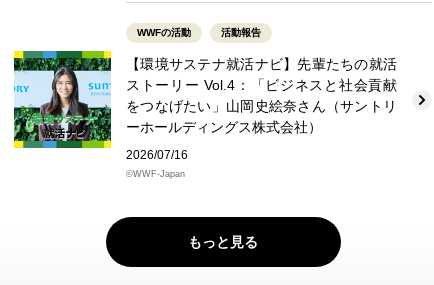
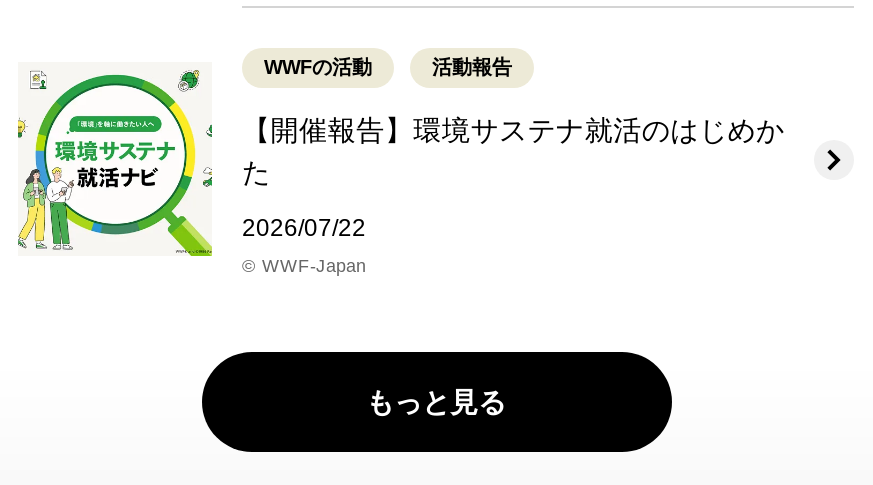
[13,50,397,149] [image] | 【環境サステナ就活ナビ】先輩たちの就活 | ストーリー Vol.4：「ビジネスと社会貢献 | をつなげたい」山岡史絵奈さん（サントリ | ーホールディングス株式会社） -> [16,70,784,258] [image] | 【開催報告】環境サステナ就活のはじめか | た
[126,148,188,162] 2026/07/16 -> [242,214,366,242] 2026/07/22
[126,169,185,179] ©WWF-Japan -> [242,256,366,276] © WWF-Japan

